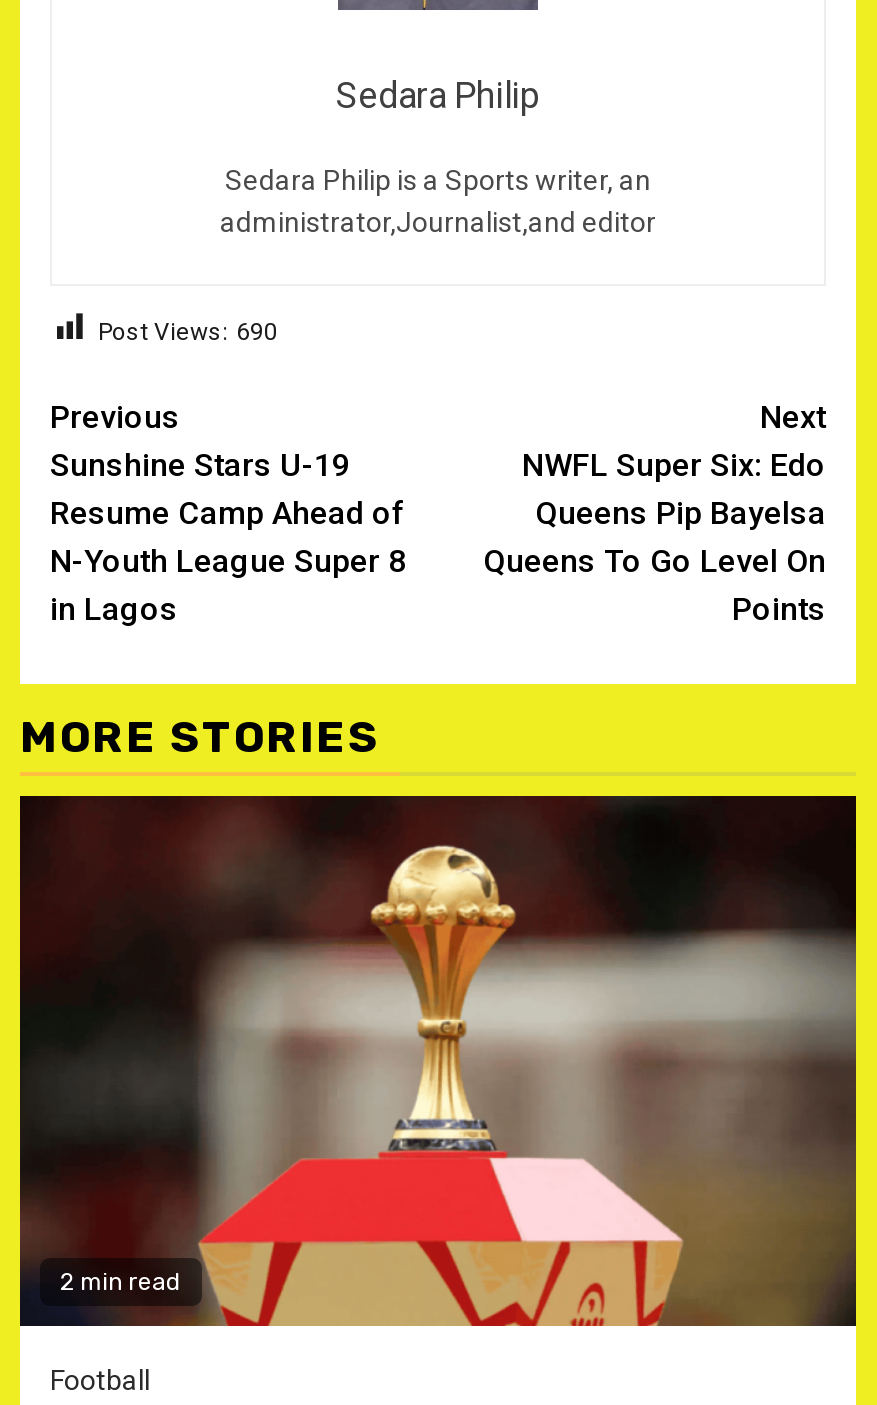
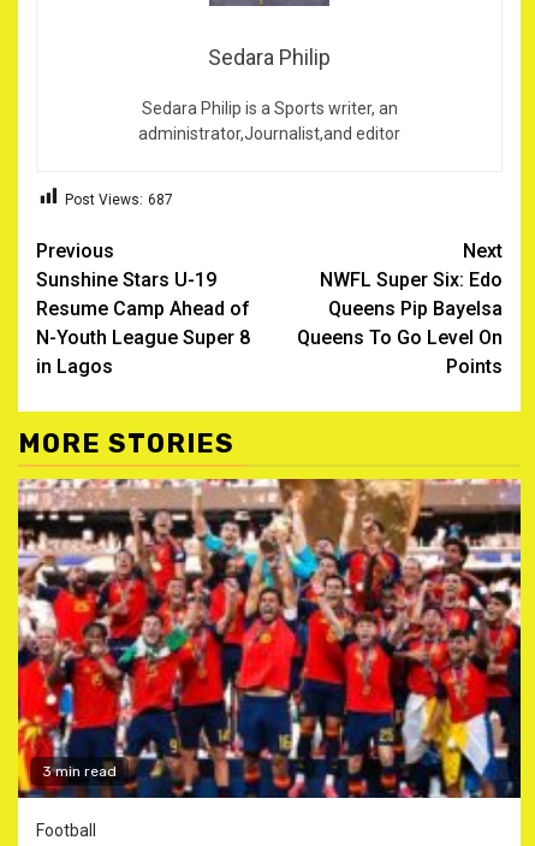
[98,317,278,345] Post Views: 690 -> [65,191,173,208] Post Views: 687
[18,794,858,1328] [image] | 2 min read -> [17,478,522,799] [image] | 3 min read

